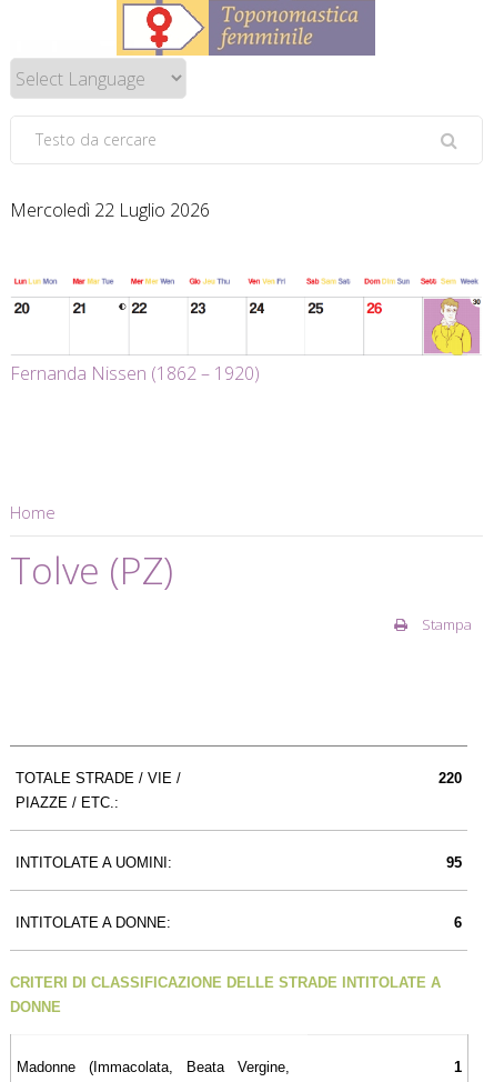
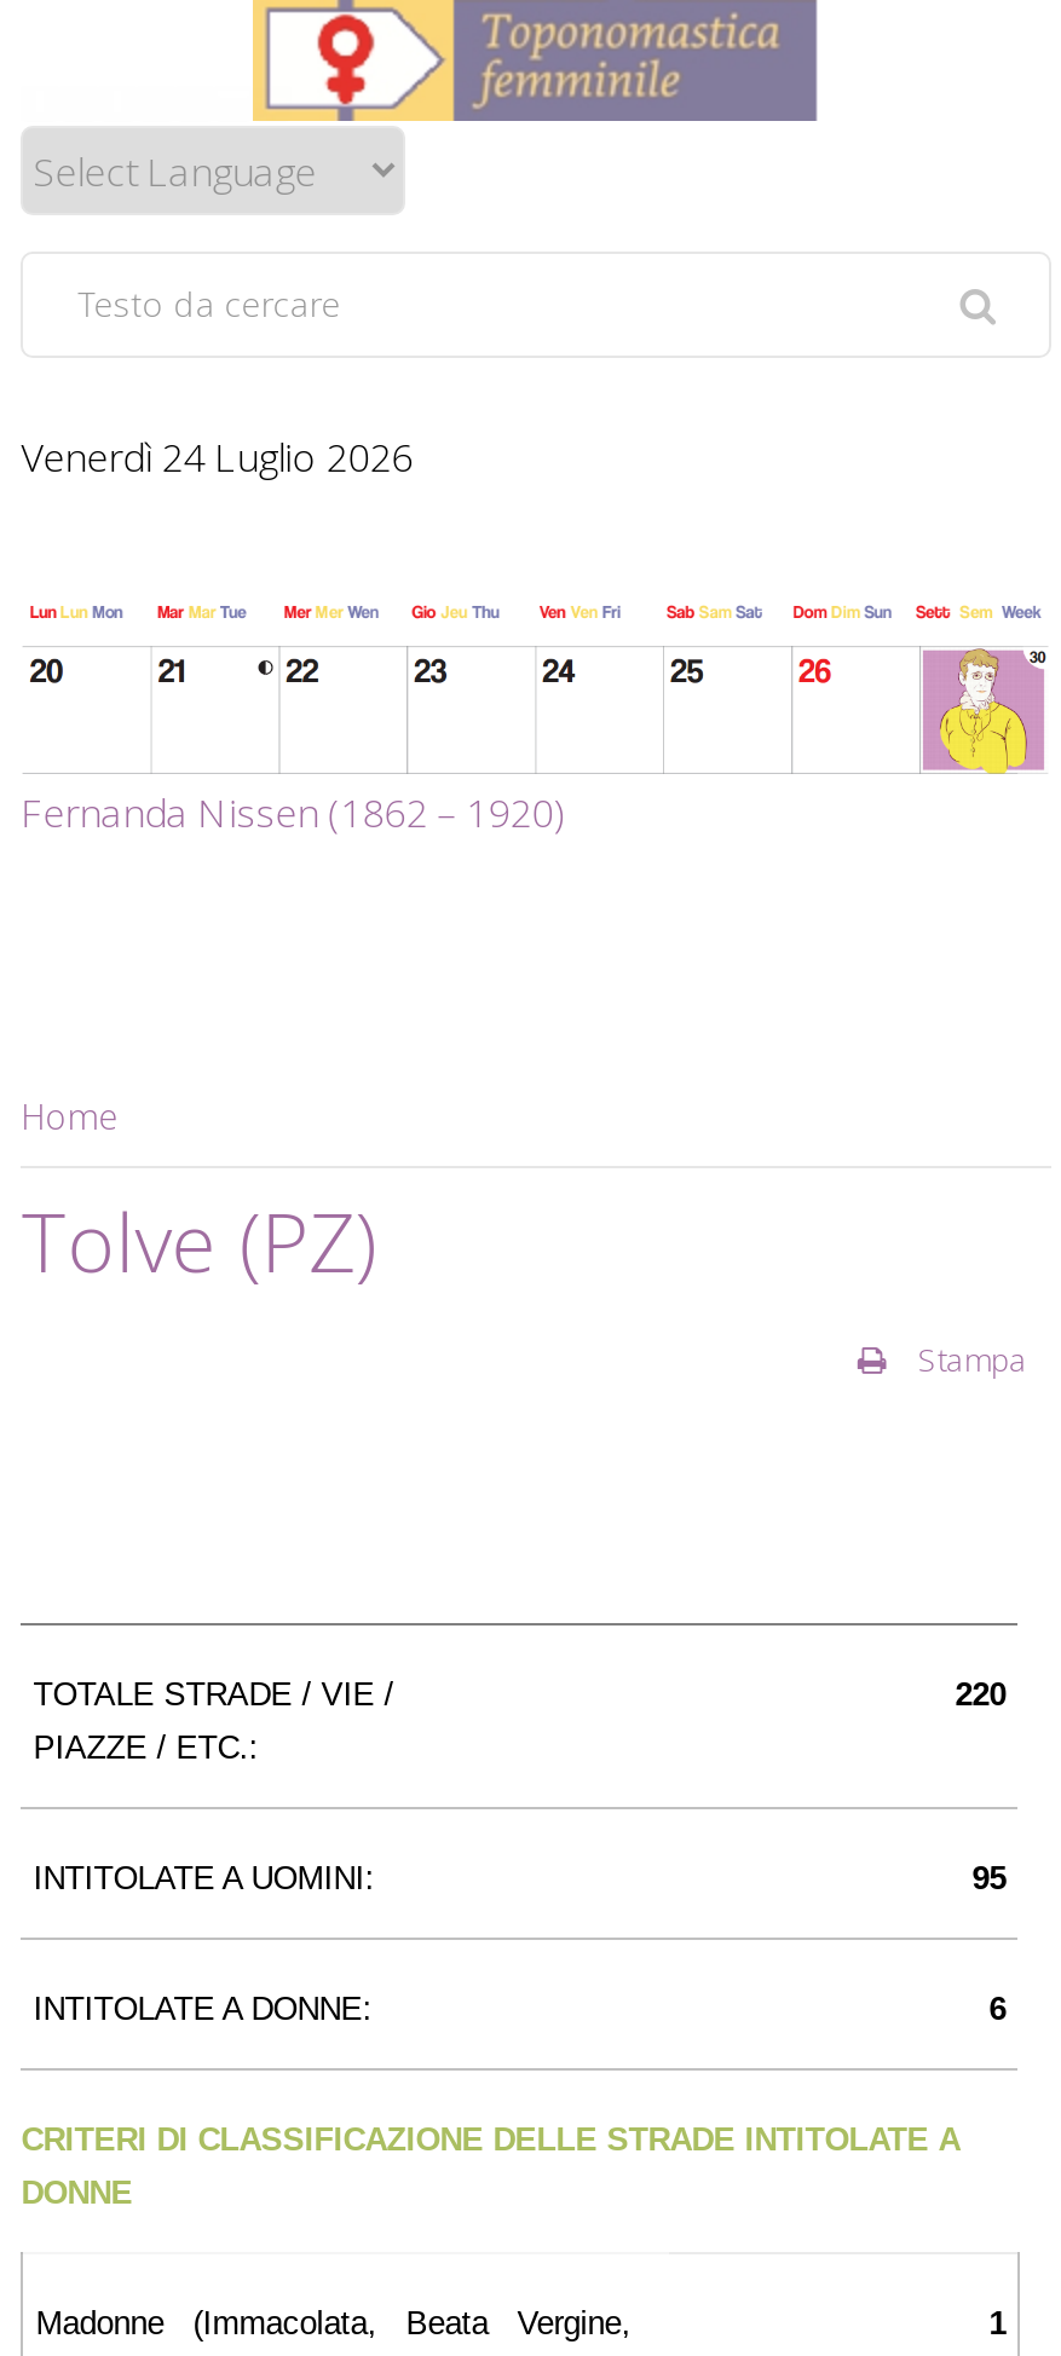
[10,198,210,222] Mercoledì 22 Luglio 2026 -> [21,431,413,484] Venerdì 24 Luglio 2026

